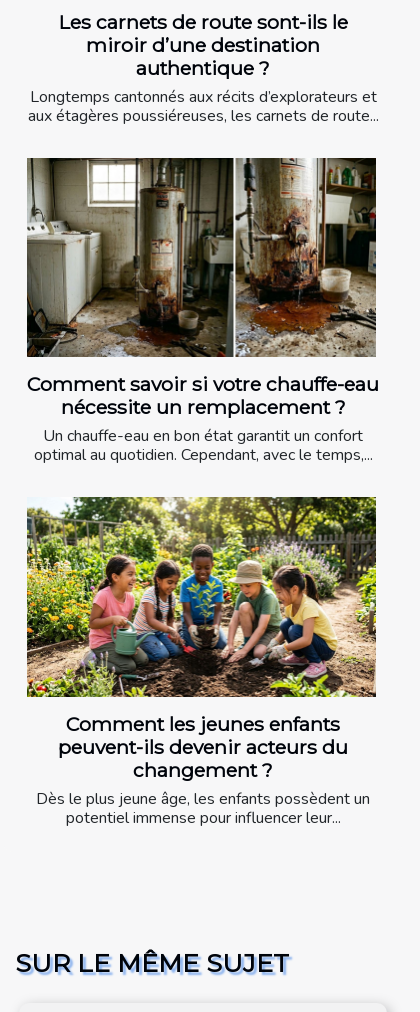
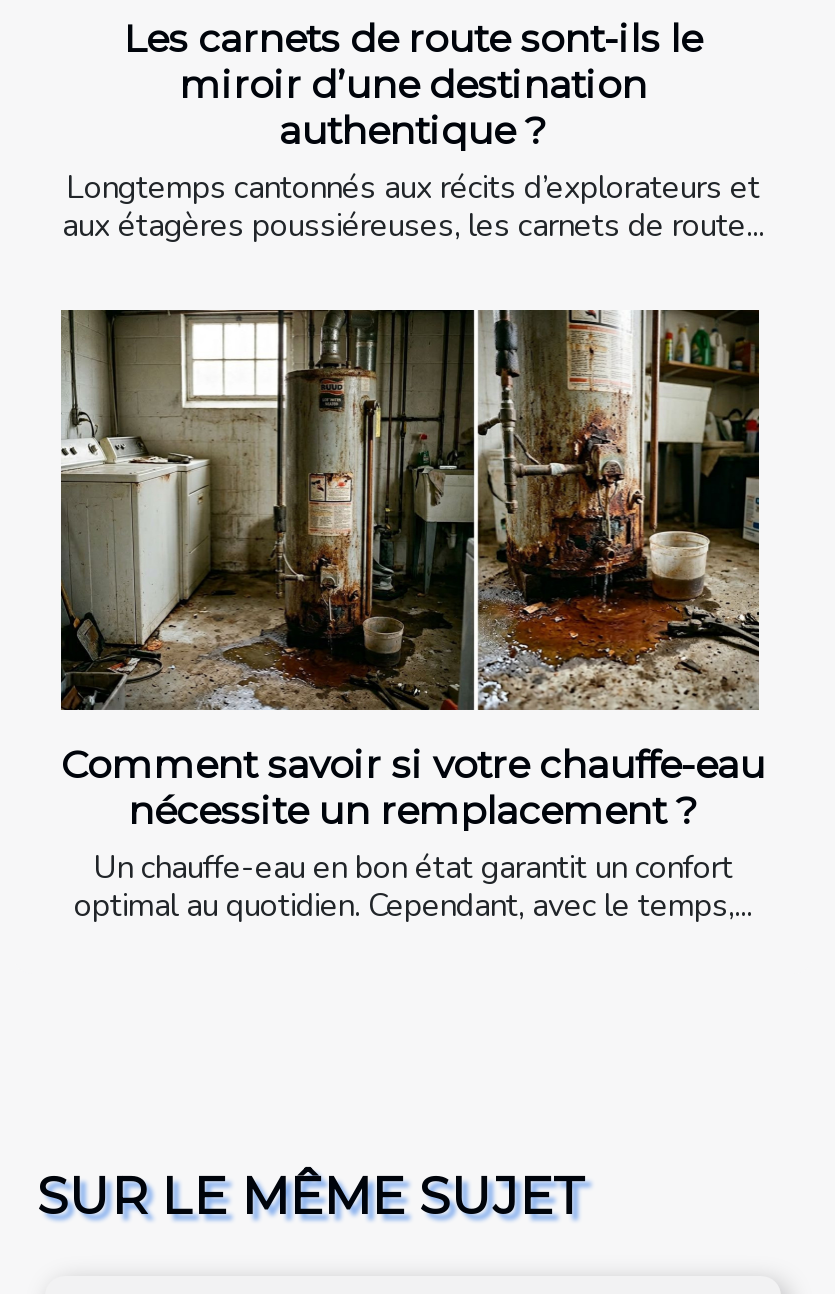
[26,496,377,829] [image] | Comment les jeunes enfants | peuvent-ils devenir acteurs du | changement ? | Dès le plus jeune âge, les enfants possèdent un | potentiel immense pour influencer leur... -> none

